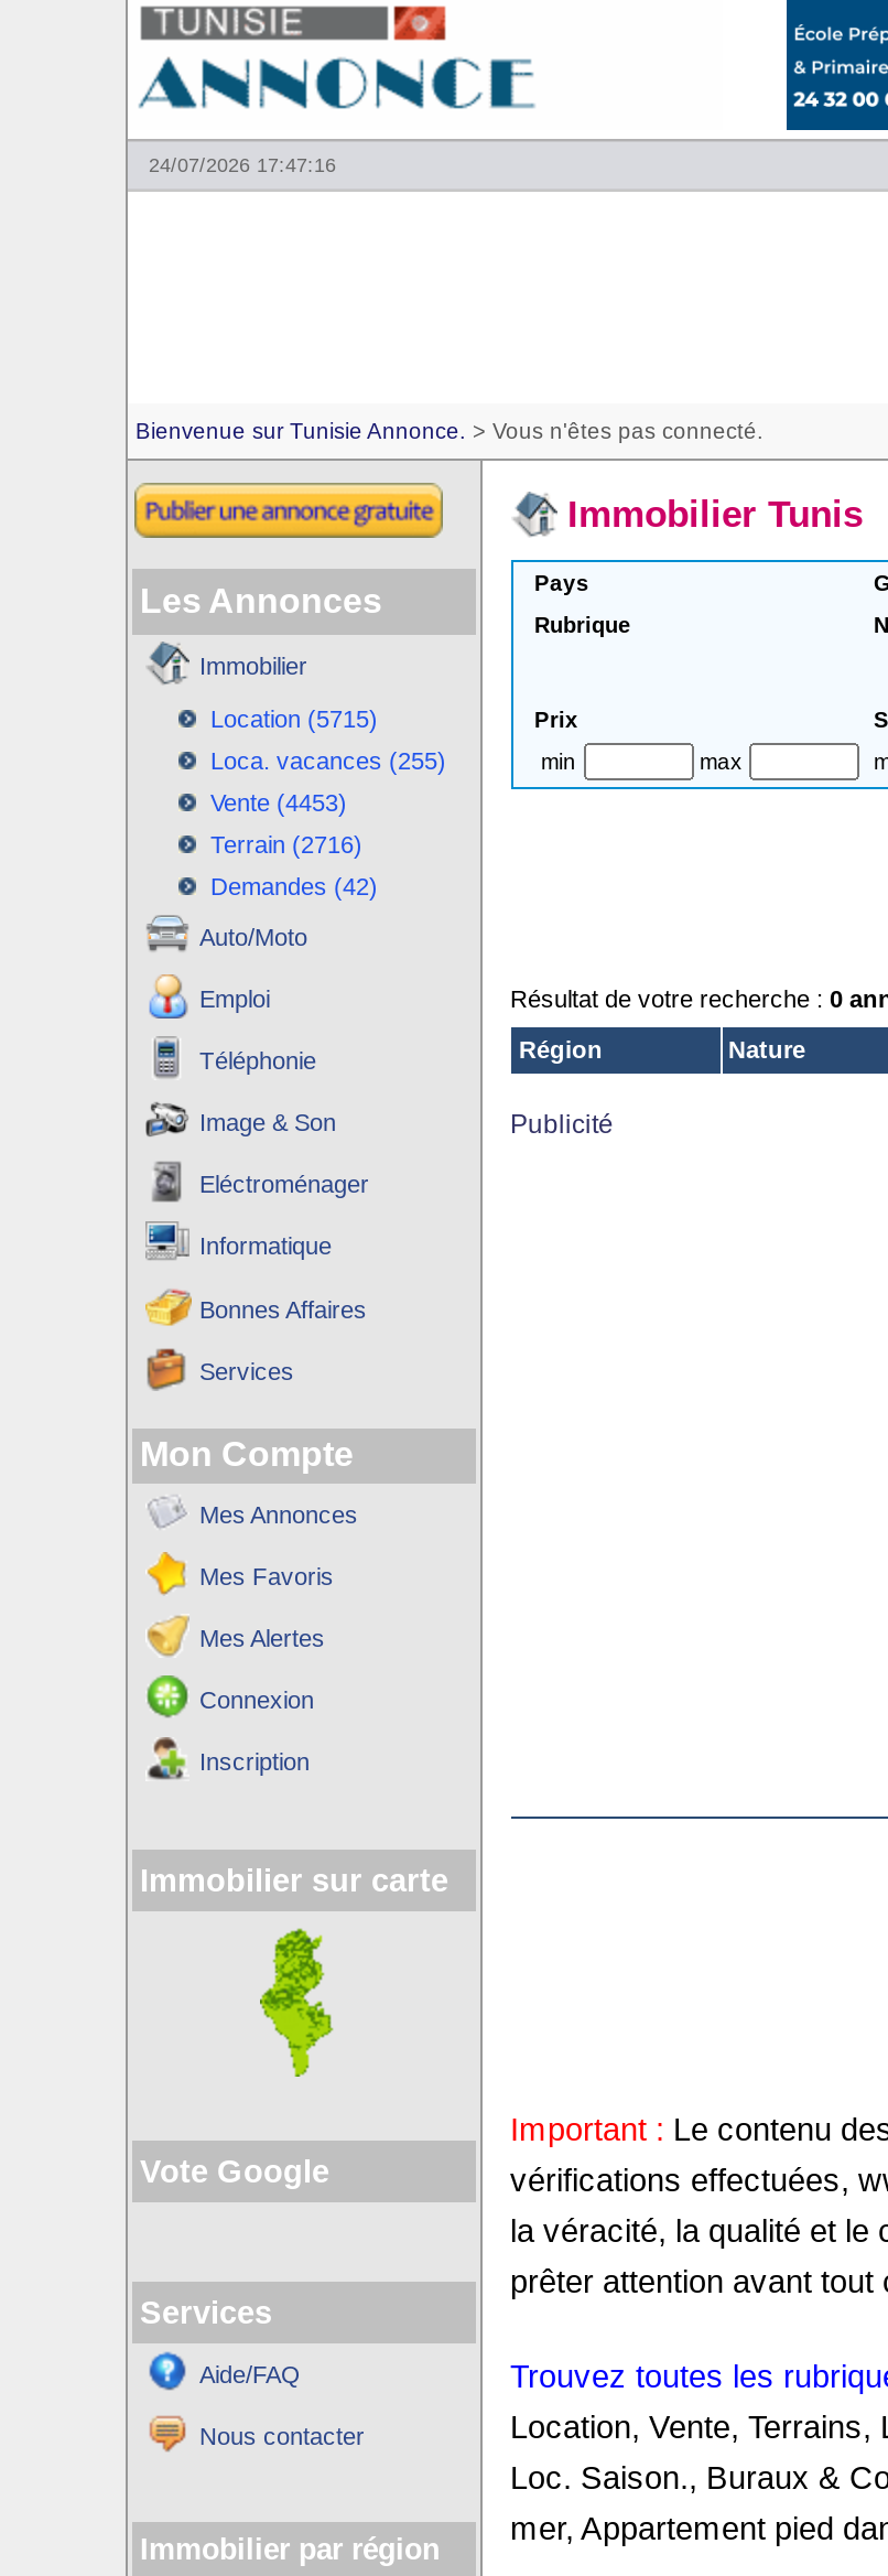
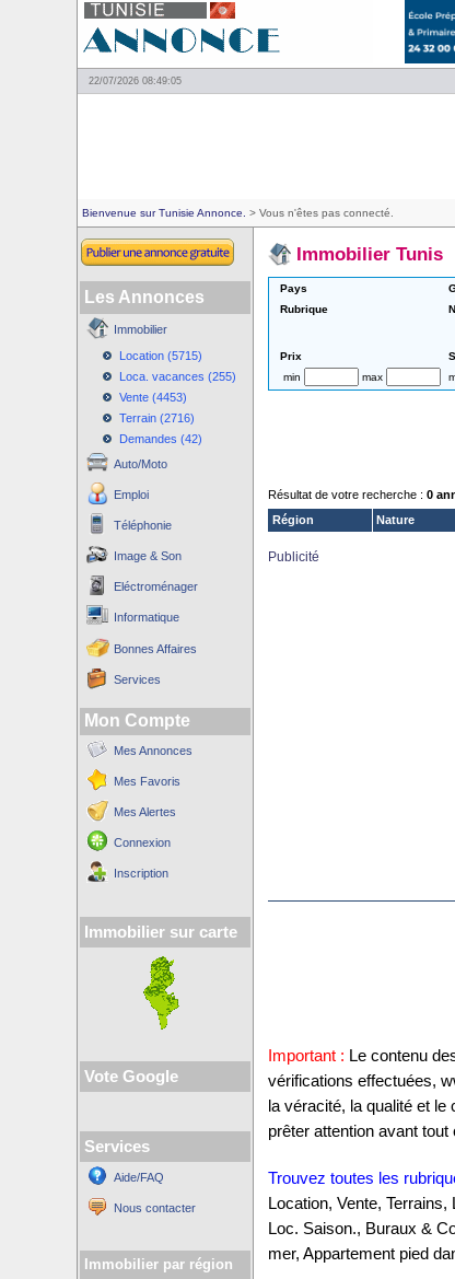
[149,154,336,176] 24/07/2026 17:47:16 -> [88,75,181,86] 22/07/2026 08:49:05

